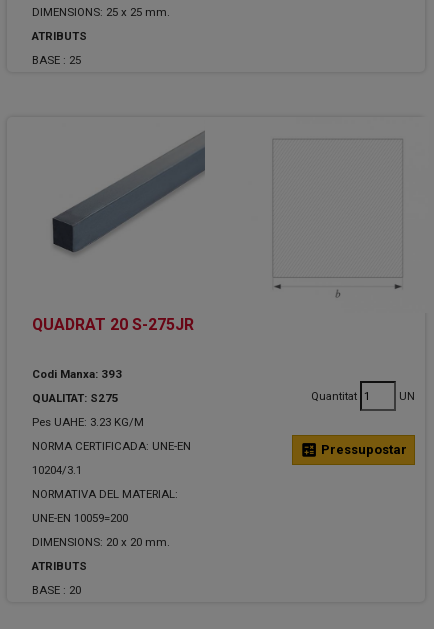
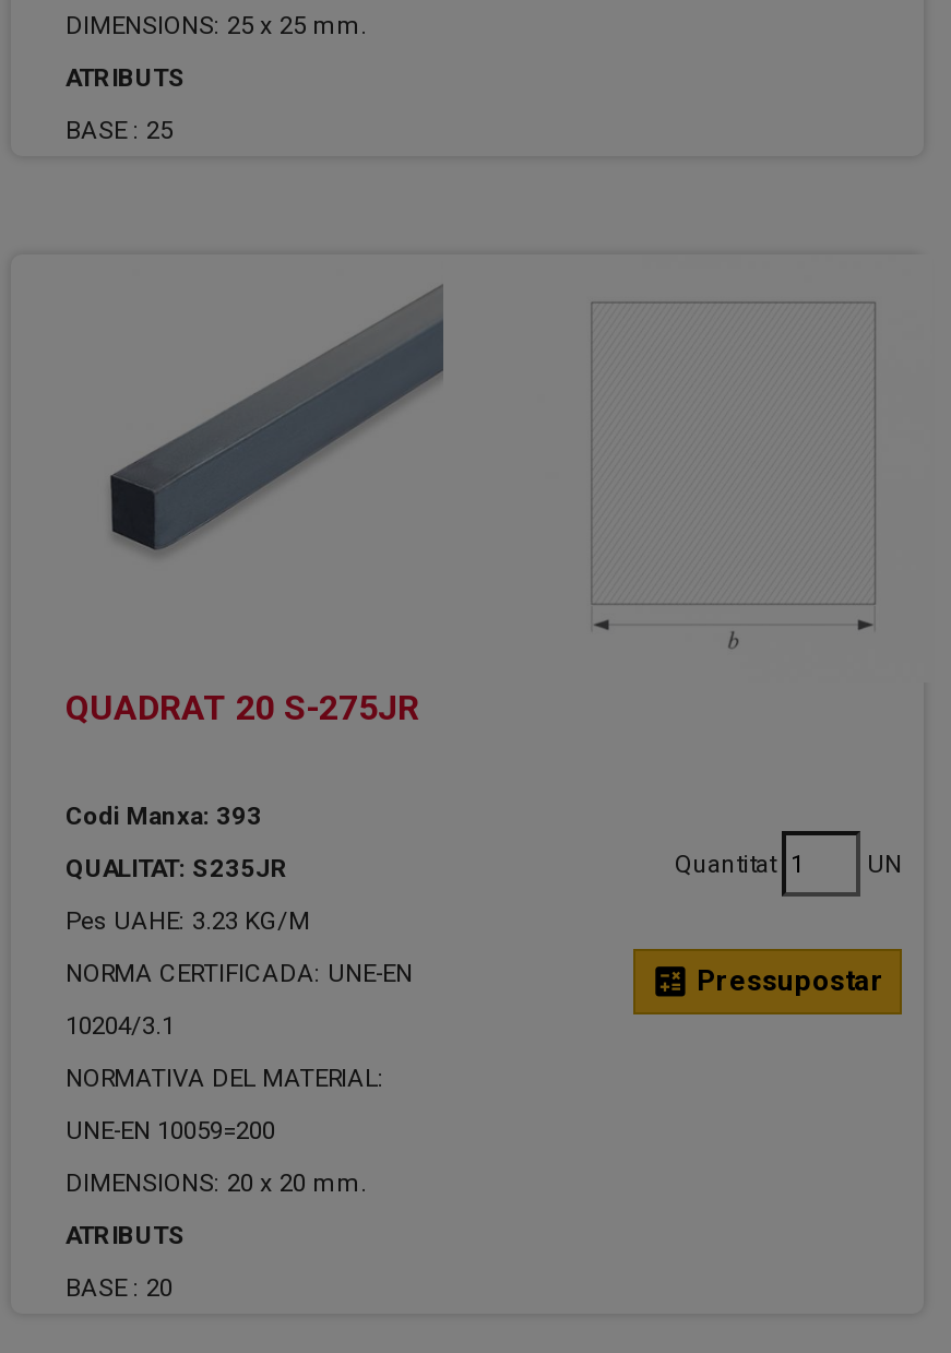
[32,391,119,405] QUALITAT: S275 -> [66,852,288,883] QUALITAT: S235JR

